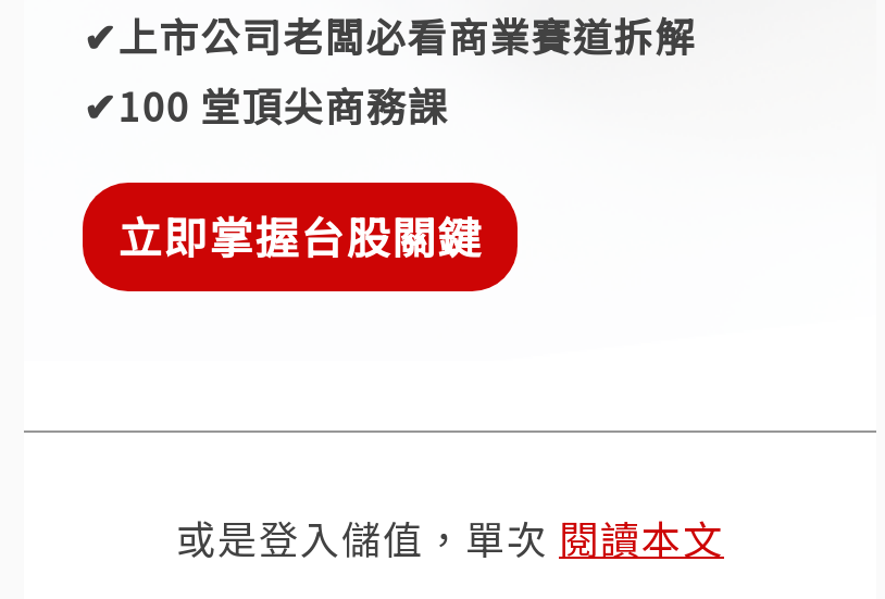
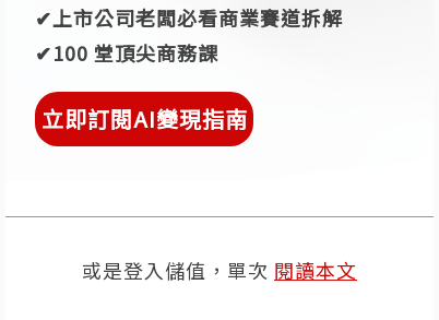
[118,205,483,268] 立即掌握台股關鍵 -> [41,103,248,135] 立即訂閱AI變現指南

